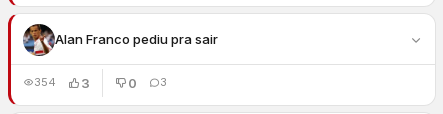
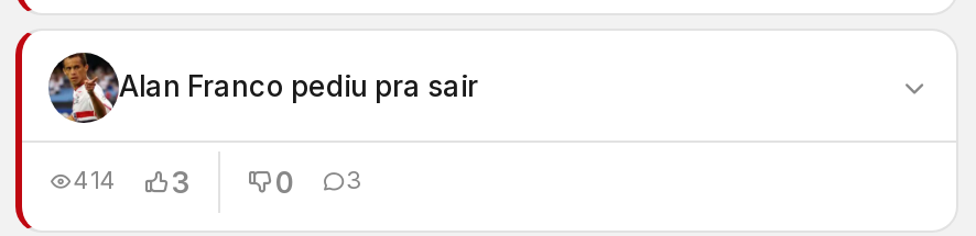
[34,75,90,91] 354 3 -> [73,164,192,199] 414 3

